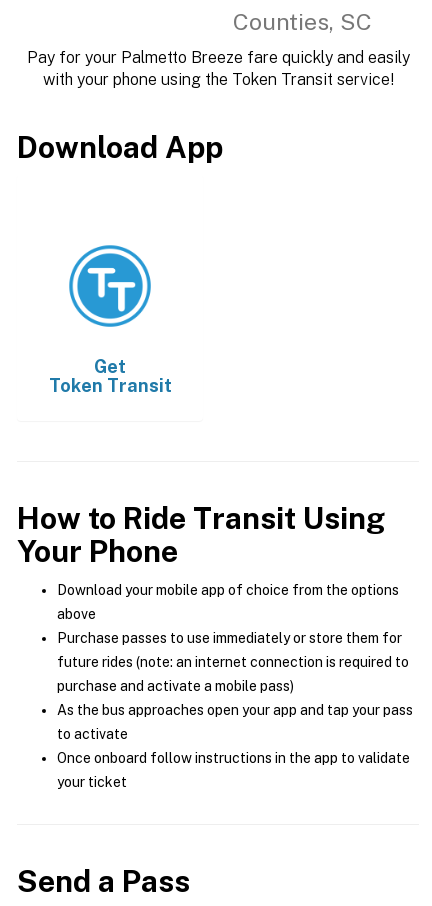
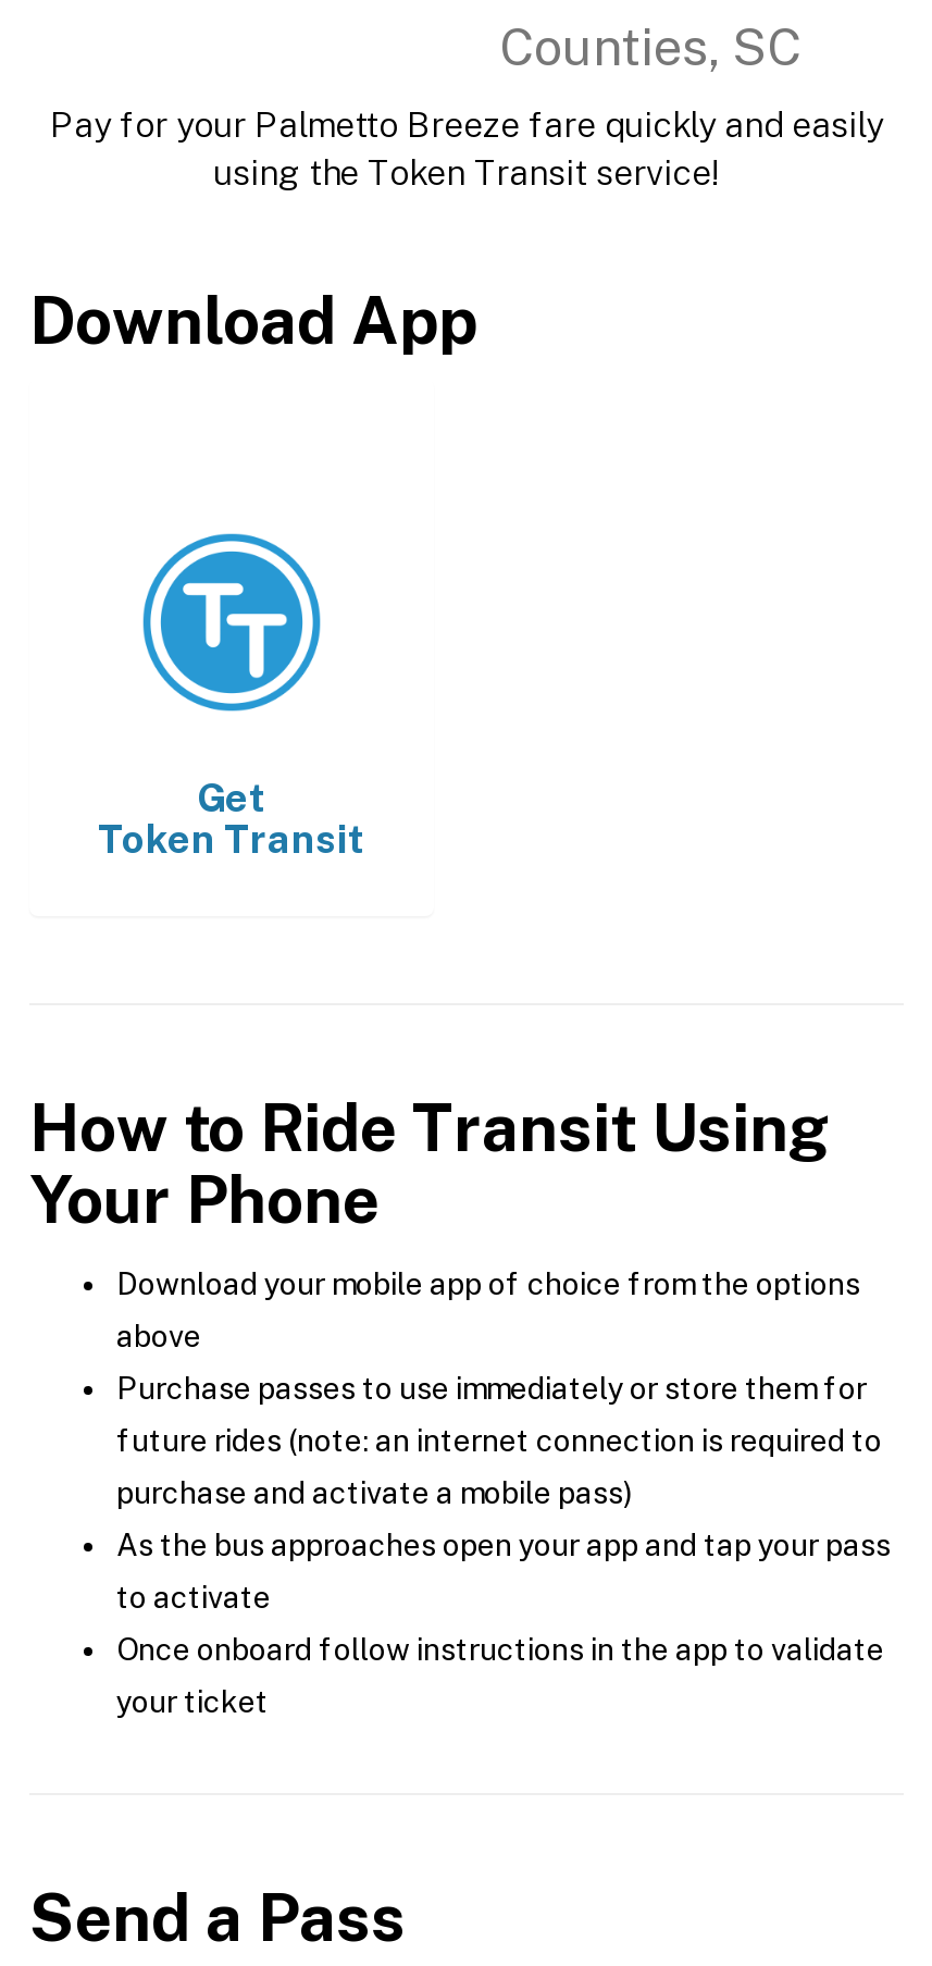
[42,70,393,89] with your phone using the Token Transit service! -> [213,152,720,194] using the Token Transit service!

